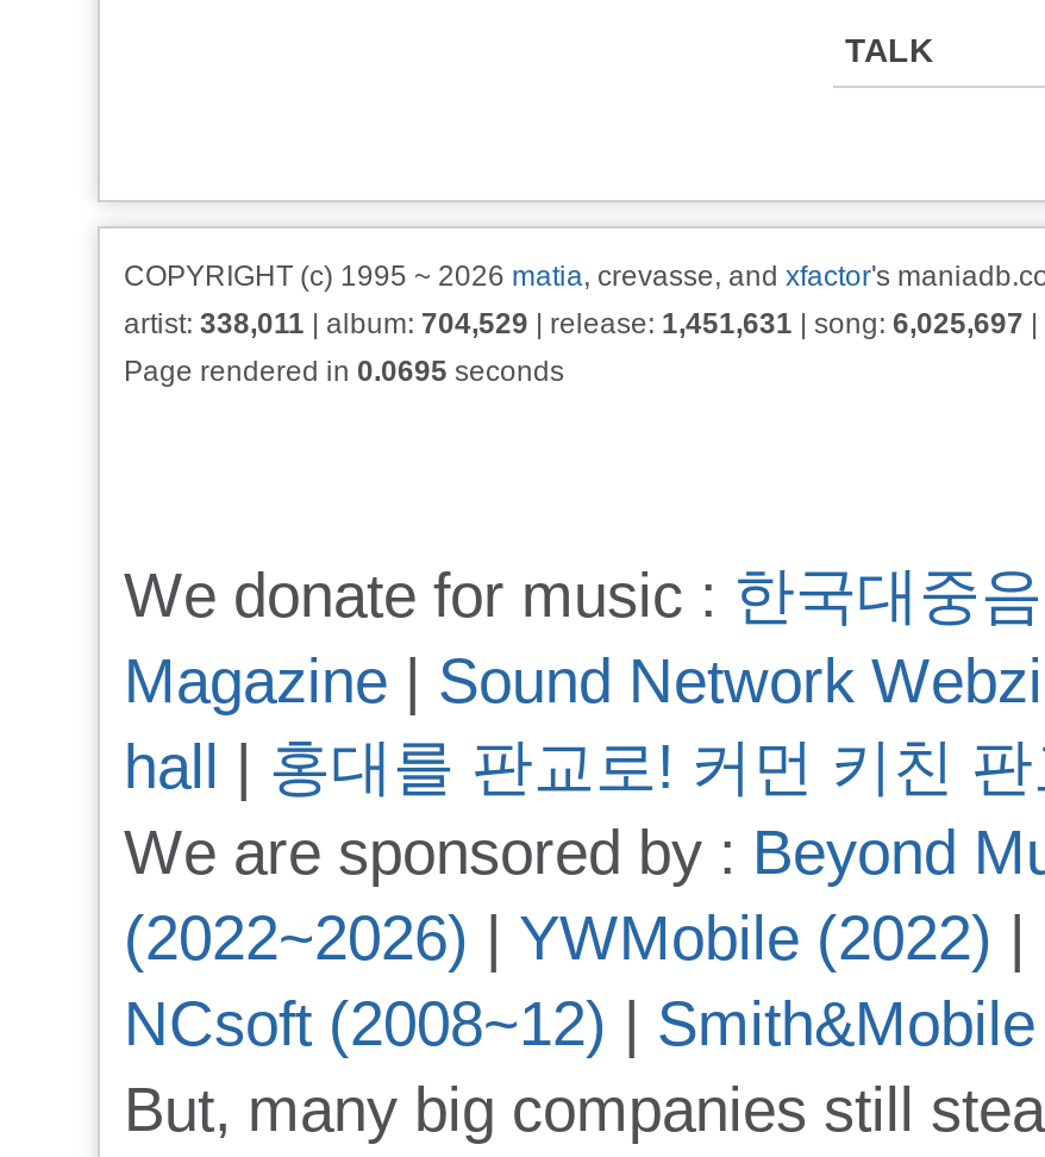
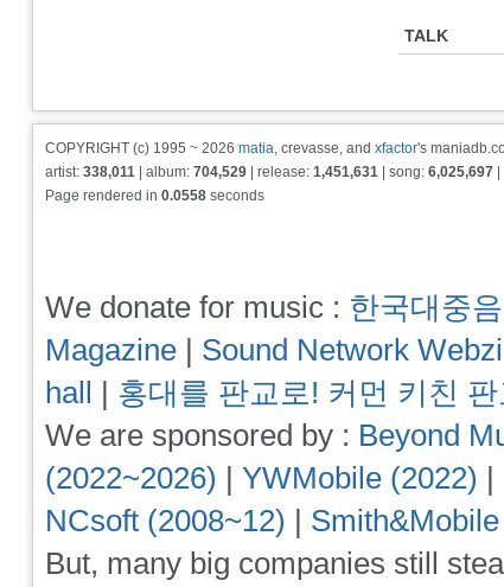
[124,355,564,388] Page rendered in 0.0695 seconds -> [45,187,264,204] Page rendered in 0.0558 seconds

